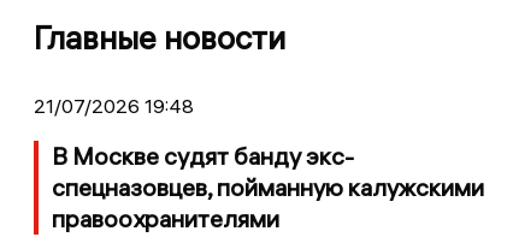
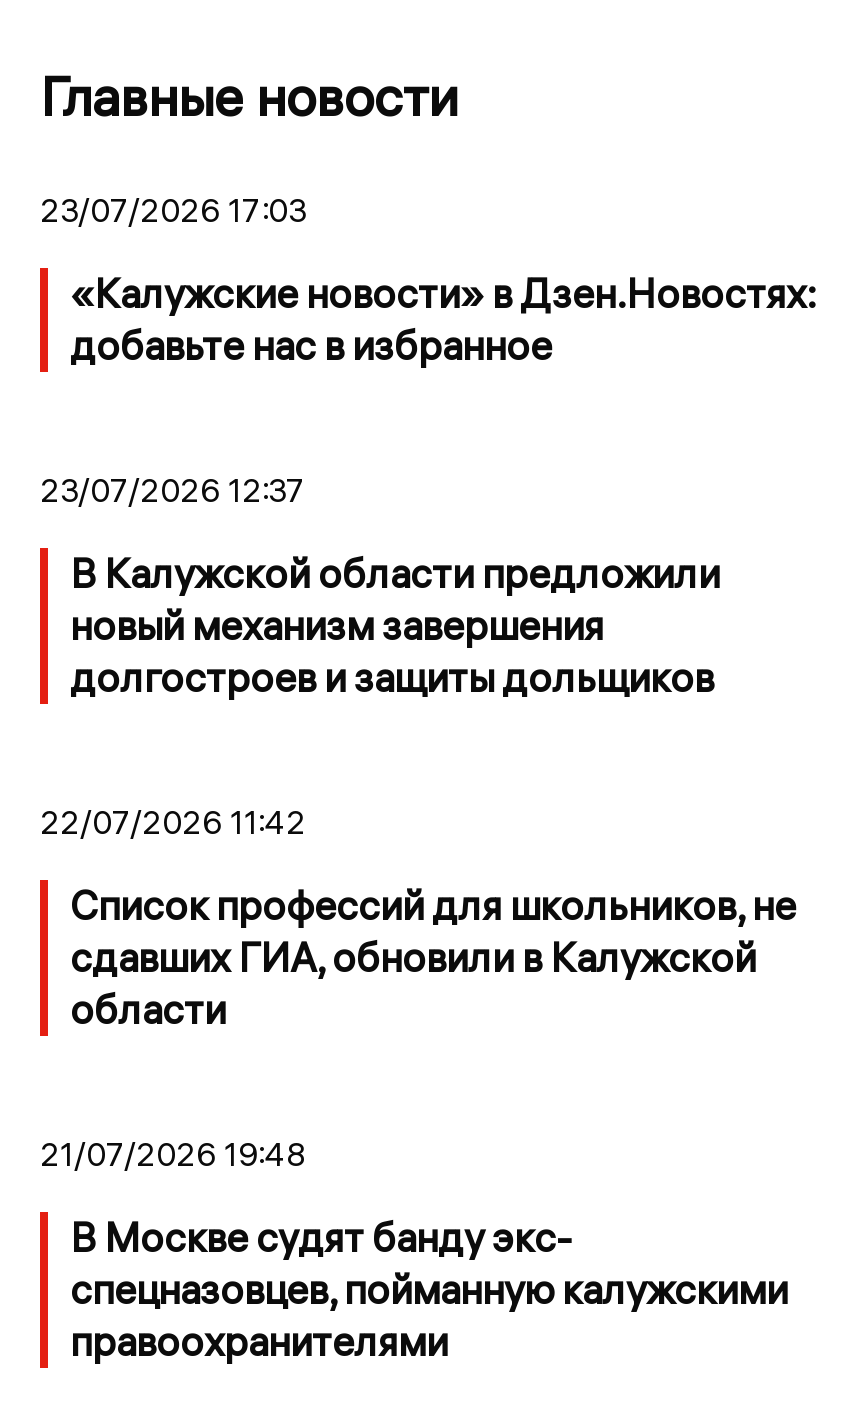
none -> [40,189,816,1033] 23/07/2026 17:03 | «Калужские новости» в Дзен.Новостях: | добавьте нас в избранное | 23/07/2026 12:37 | В Калужской области предложили | новый механизм завершения | долгостроев и защиты дольщиков | 22/07/2026 11:42 | Список профессий для школьников, не | сдавших ГИА, обновили в Калужской | области

